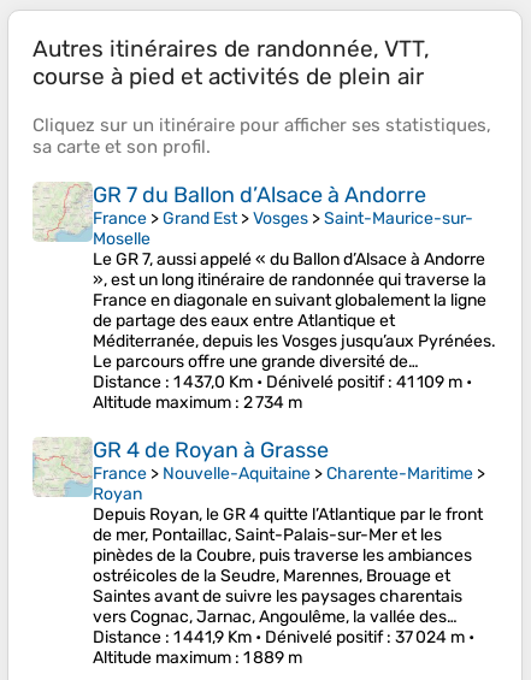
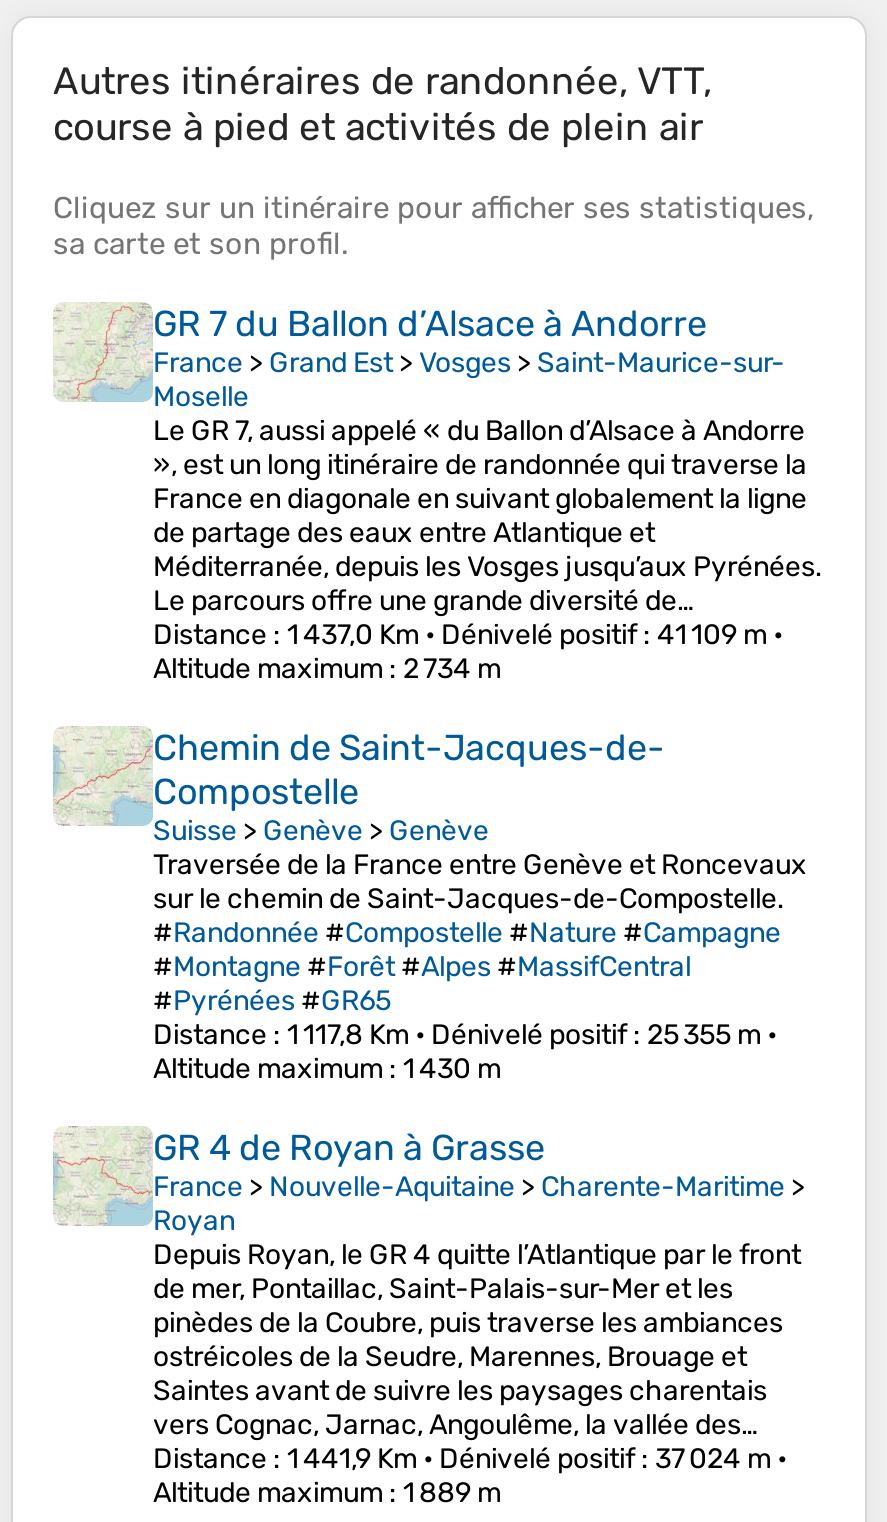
none -> [153,726,807,1086] Chemin de Saint-Jacques-de- | Compostelle | Suisse > Genève > Genève | Traversée de la France entre Genève et Roncevaux | sur le chemin de Saint-Jacques-de-Compostelle. | #Randonnée #Compostelle #Nature #Campagne | #Montagne #Forêt #Alpes #MassifCentral | #Pyrénées #GR65 | Distance: 1 117,8 Km • Dénivelé positif: 25 355 m • | Altitude maximum: 1 430 m

